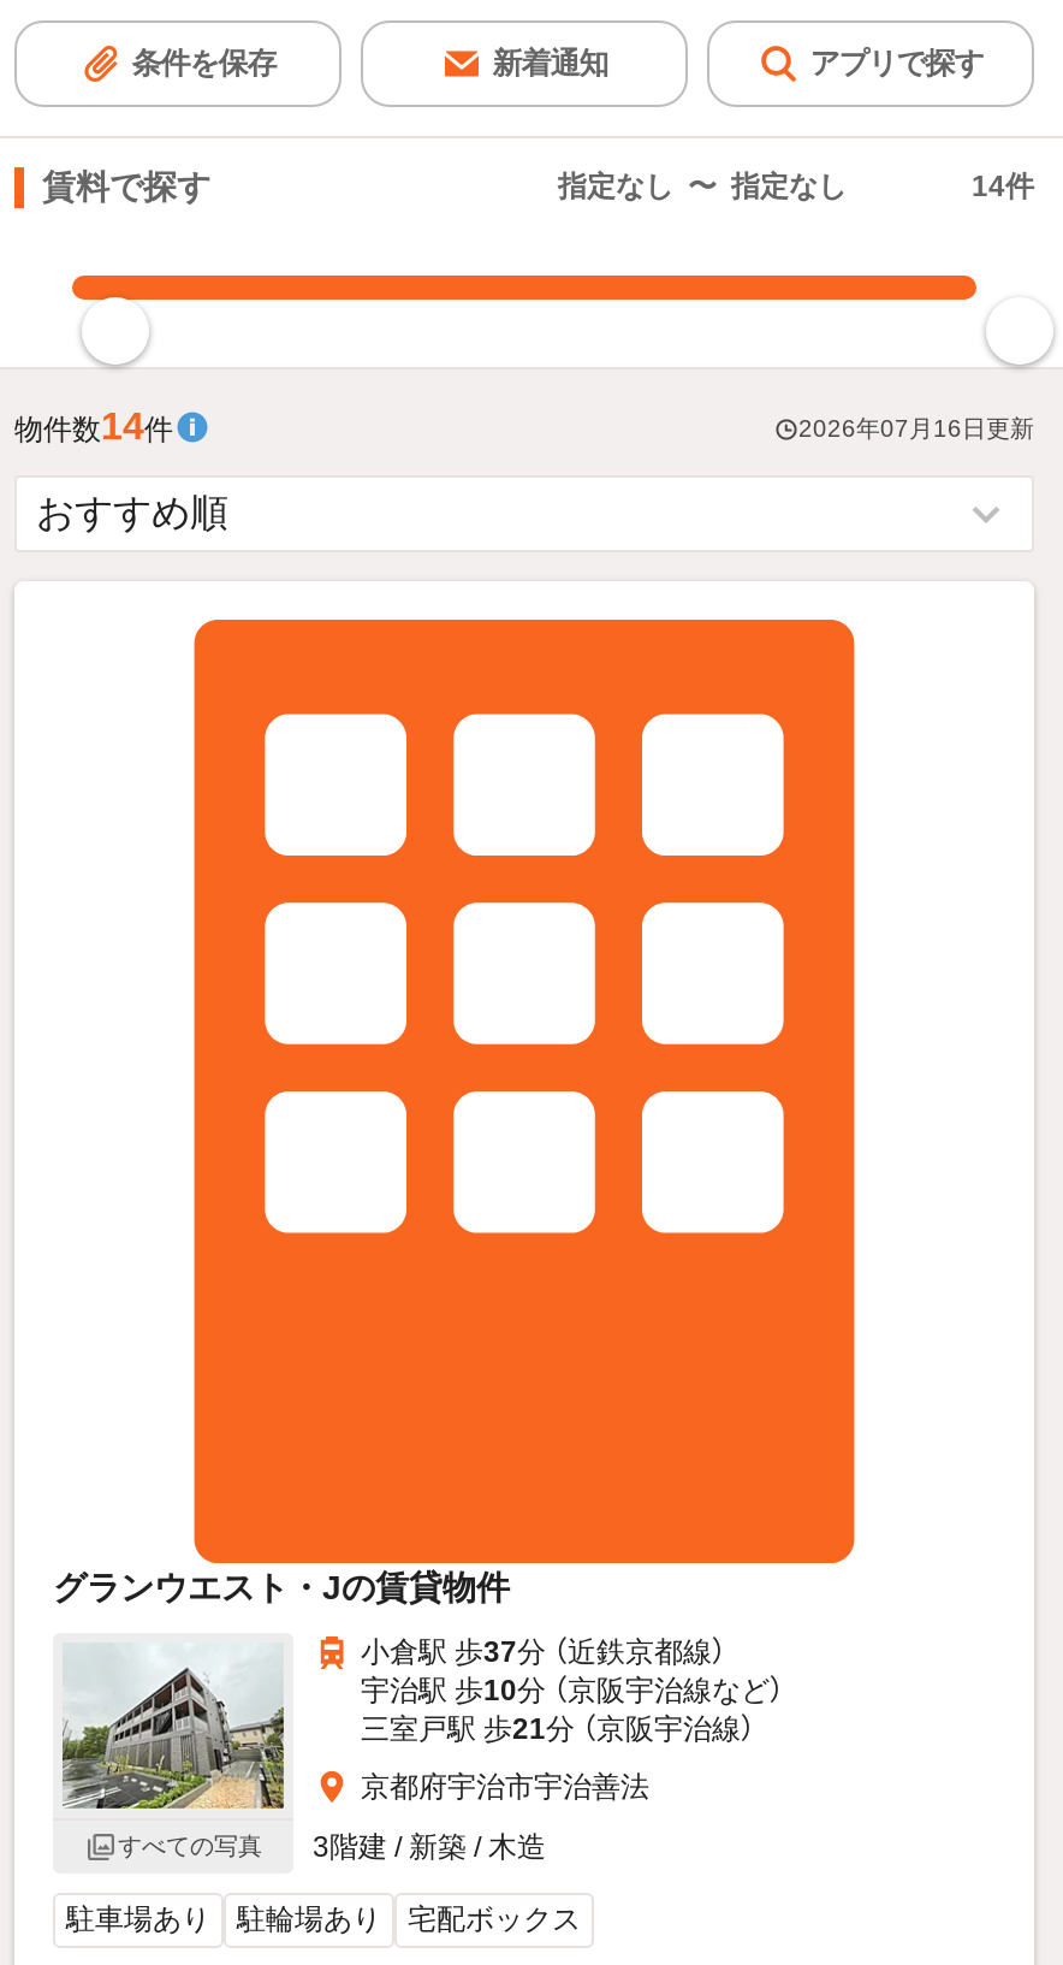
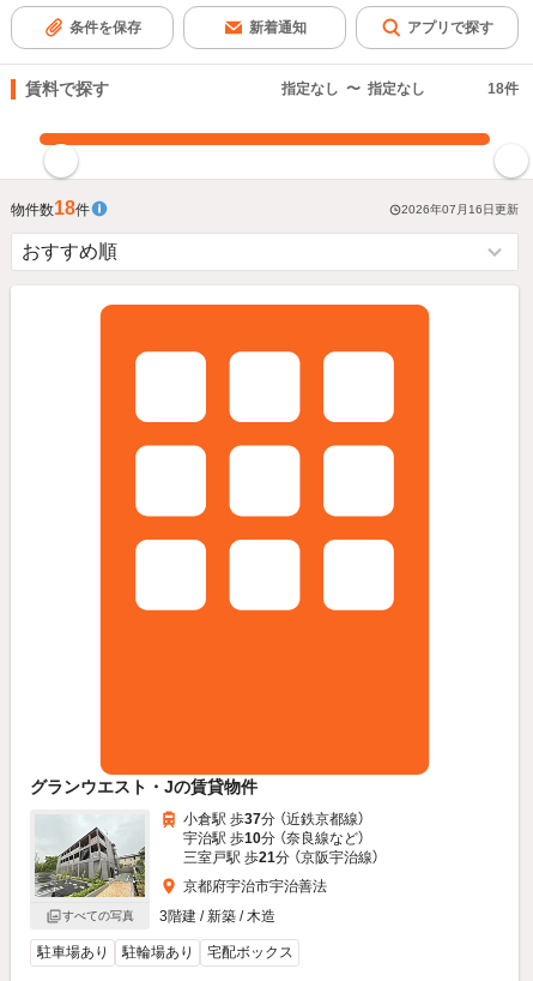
[972,170,1034,203] 14件 -> [487,80,519,97] 18件
[14,406,173,446] 物件数14件 -> [11,198,90,218] 物件数18件
[361,1674,784,1707] 宇治駅 歩10分 （京阪宇治線など） -> [183,830,365,847] 宇治駅 歩10分 （奈良線など）

